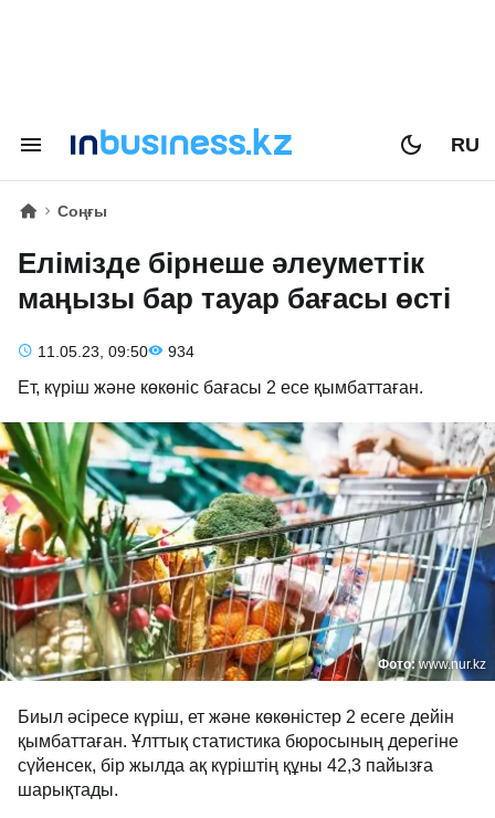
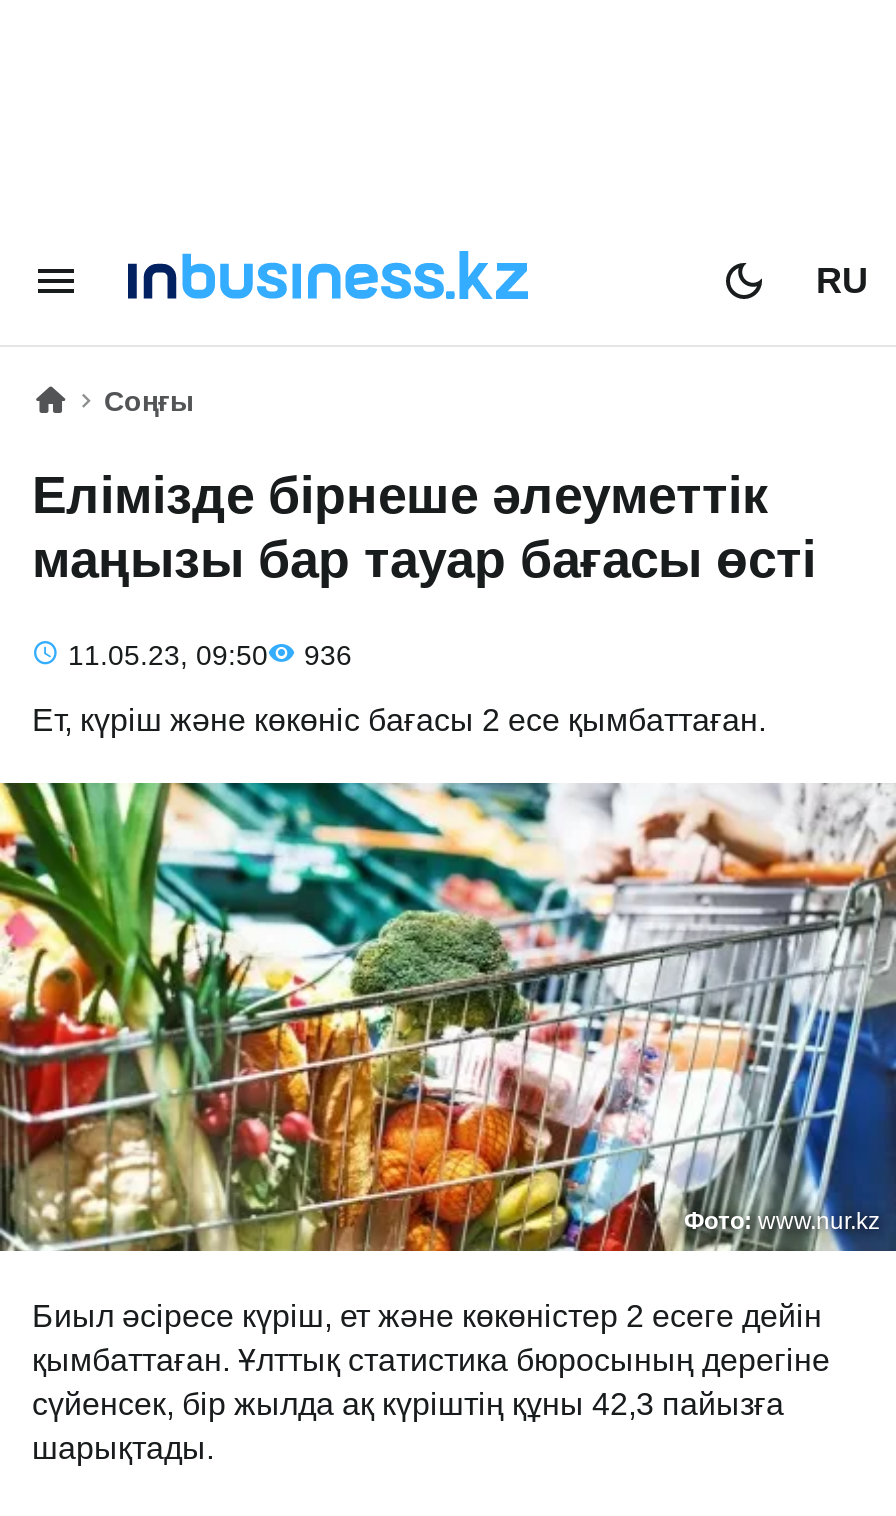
[38,343,194,360] 11.05.23, 09:50 934 -> [68,639,352,671] 11.05.23, 09:50 936

